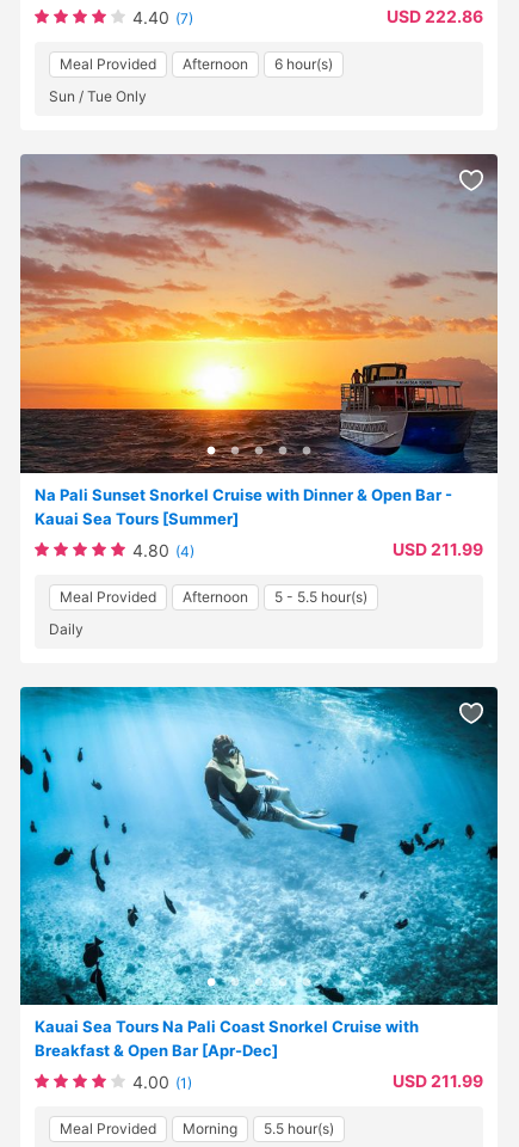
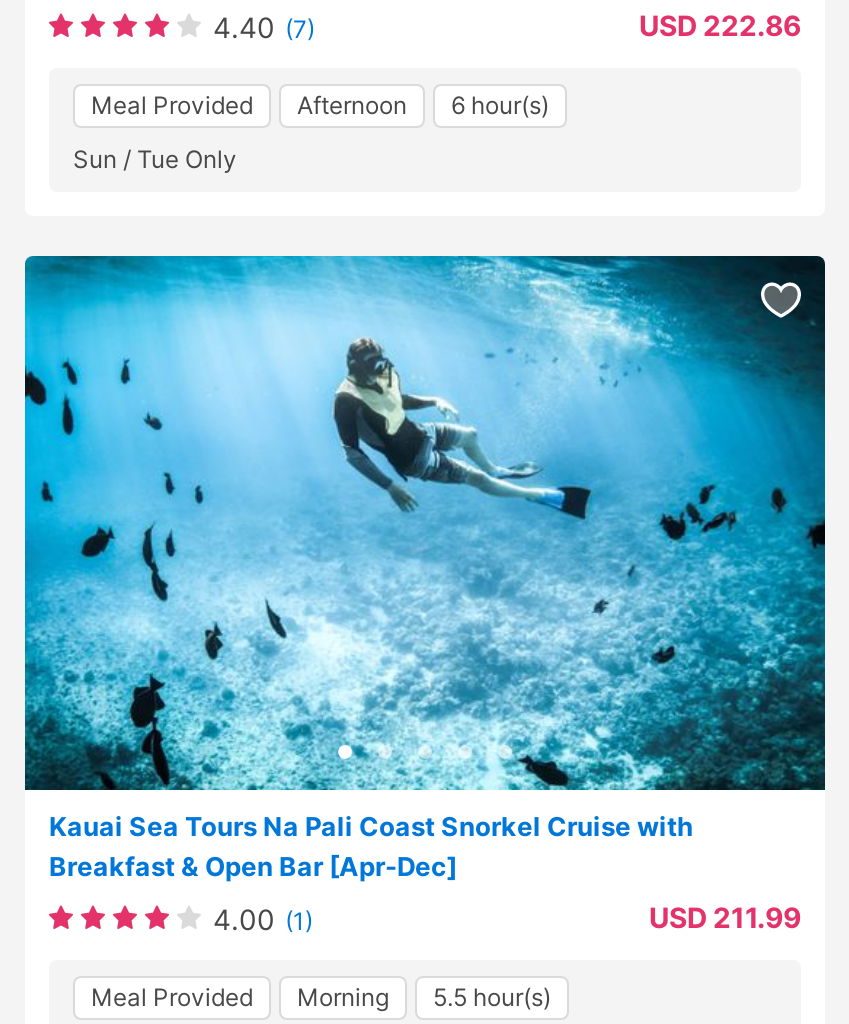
[19,153,499,638] [image] | Na Pali Sunset Snorkel Cruise with Dinner & Open Bar - | Kauai Sea Tours [Summer] | 4.80 (4) | USD 211.99 | Meal Provided | Afternoon | 5 - 5.5 hour(s) | Daily -> none

